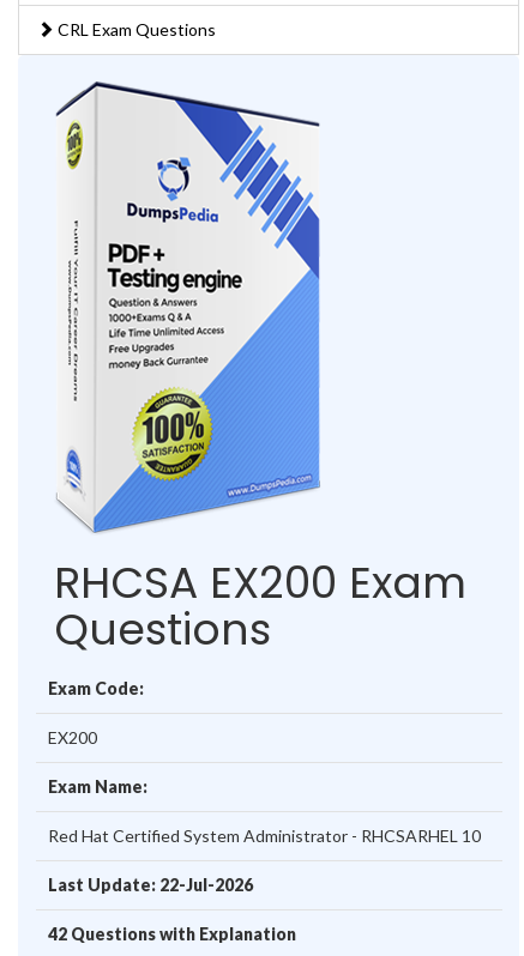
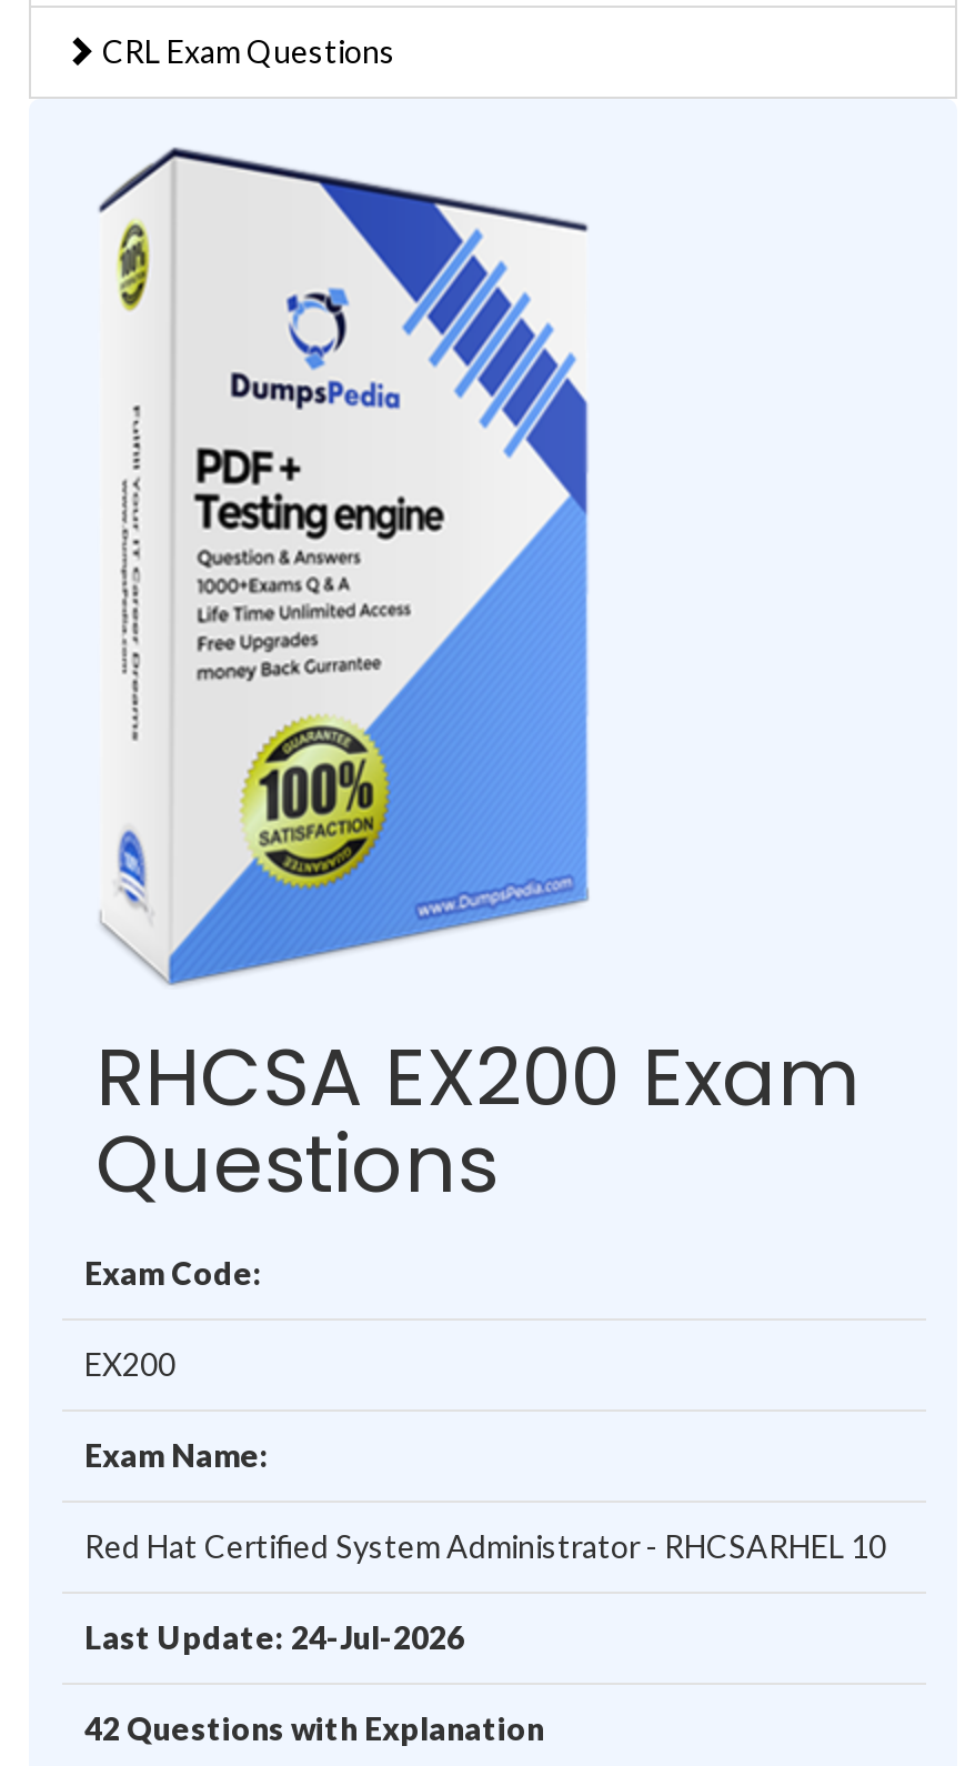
[48,874,253,894] Last Update: 22-Jul-2026 -> [84,1617,464,1655] Last Update: 24-Jul-2026

